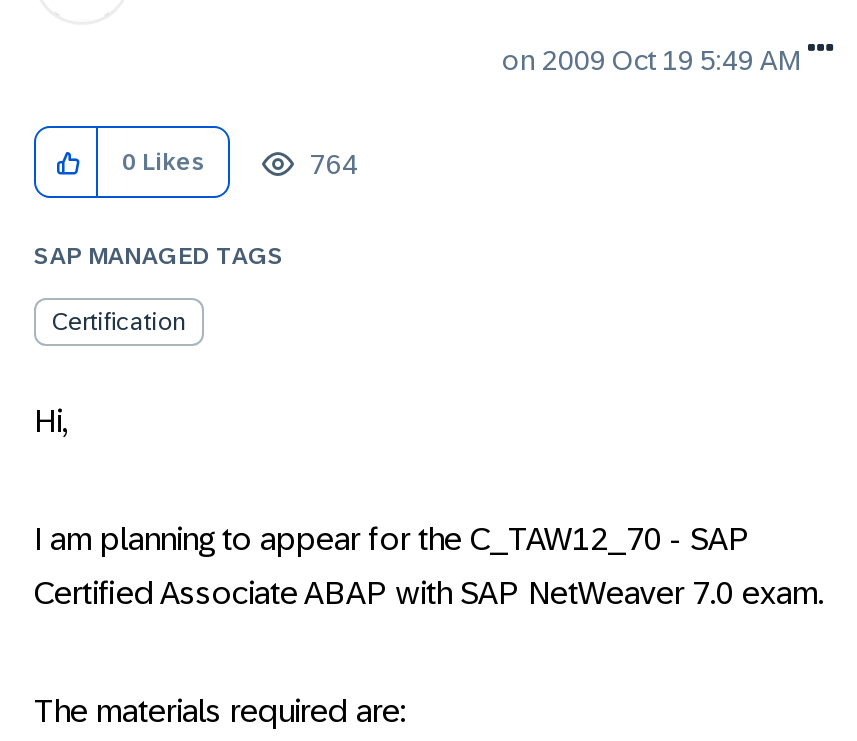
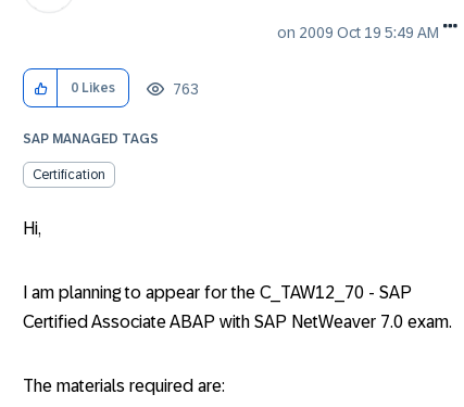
[310,148,358,180] 764 -> [173,80,199,98] 763

